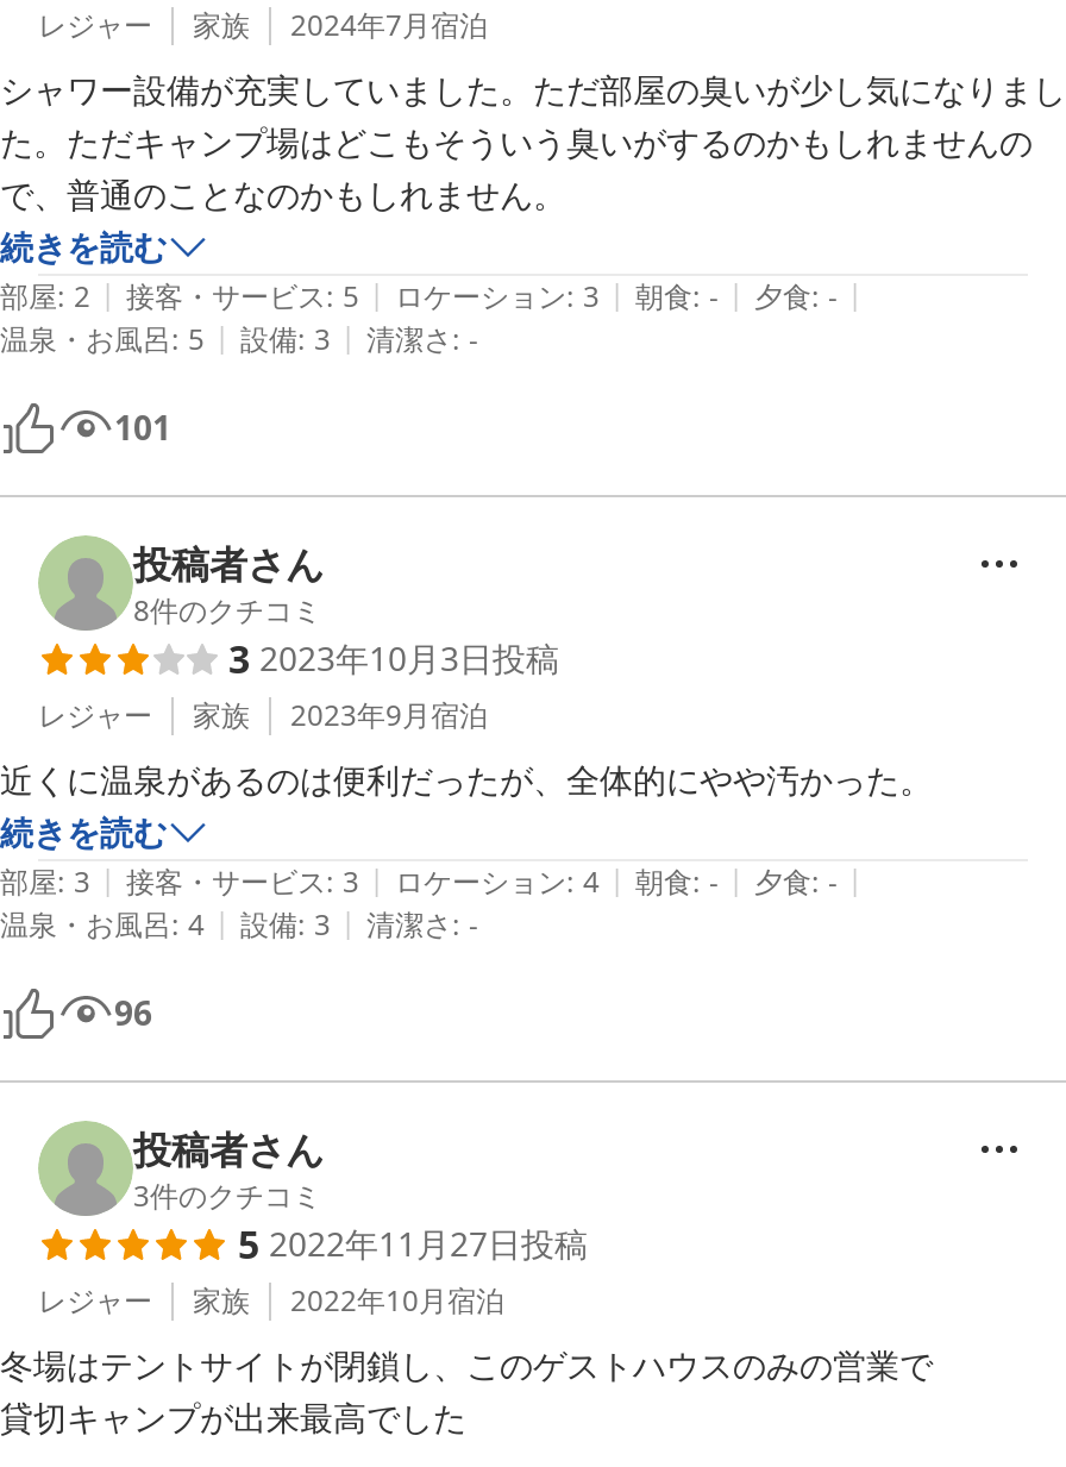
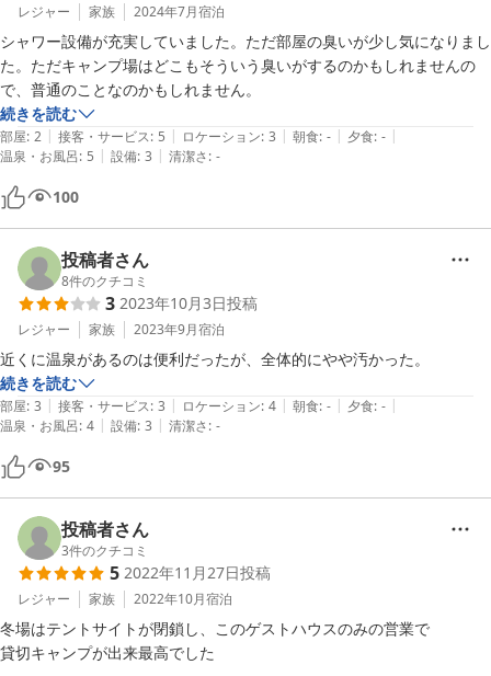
[114,405,171,450] 101 -> [53,186,79,207] 100
[114,990,152,1035] 96 -> [53,456,70,477] 95

